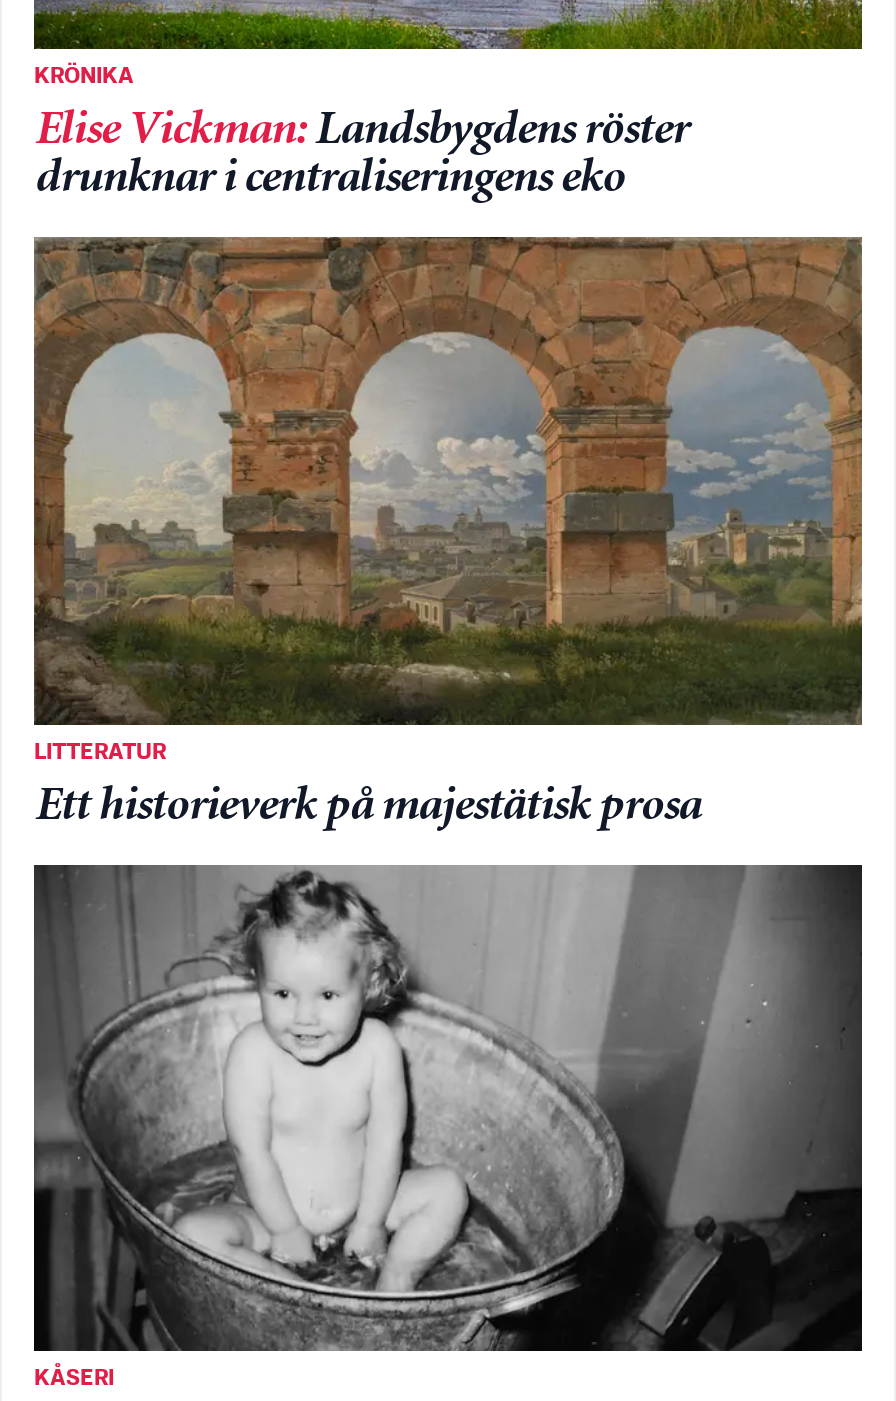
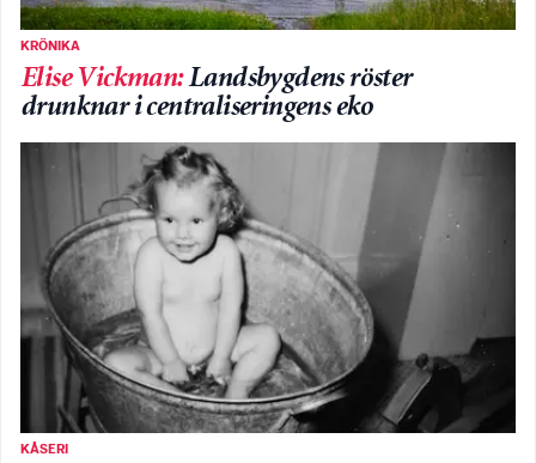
[34,236,862,831] [image] | LITTERATUR | Ett historieverk på majestätisk prosa -> none

